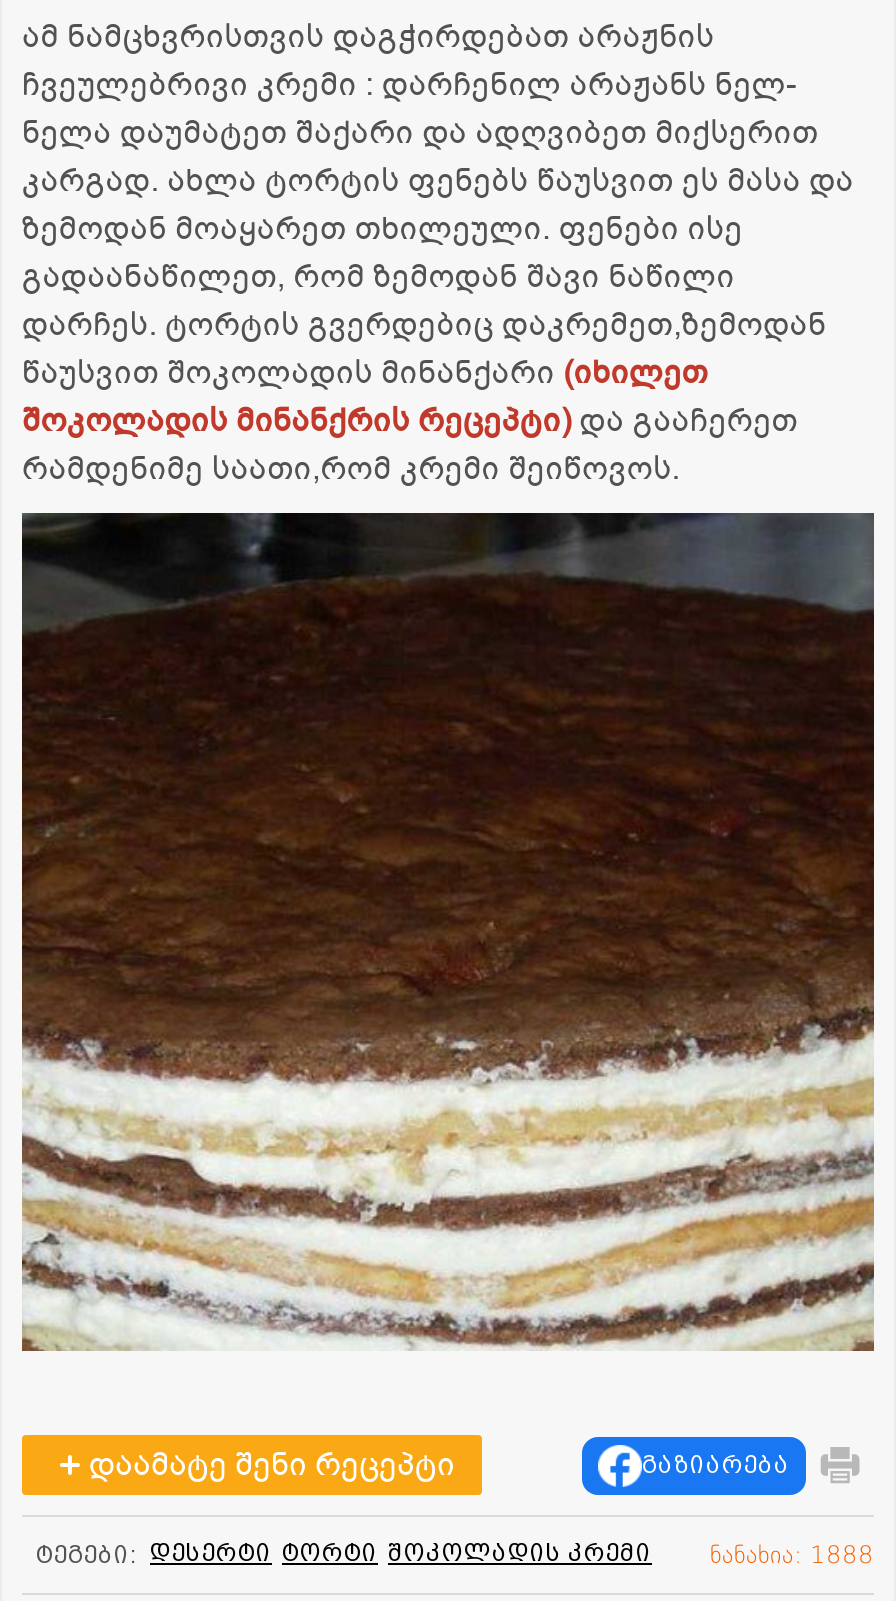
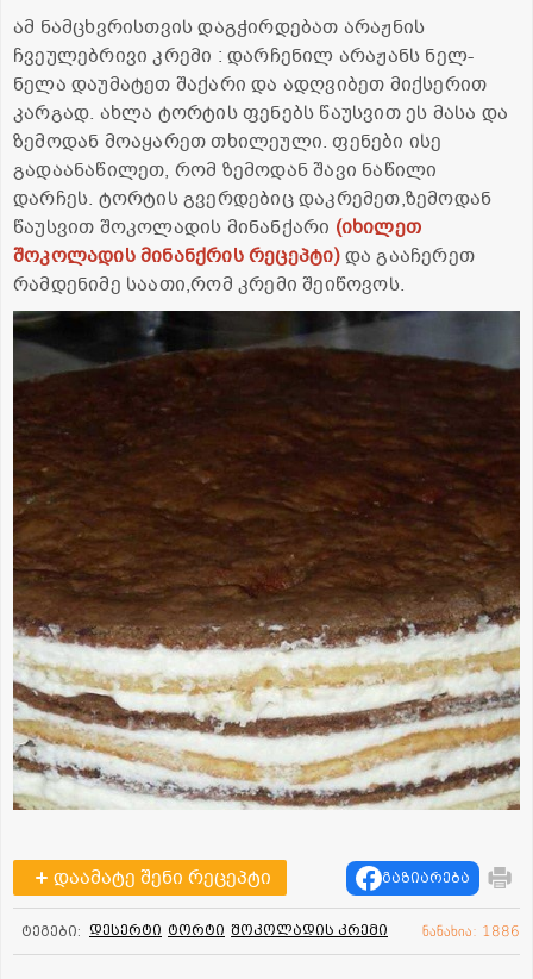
[710,1541,874,1569] ნანახია: 1888 -> [422,923,520,940] ნანახია: 1886

